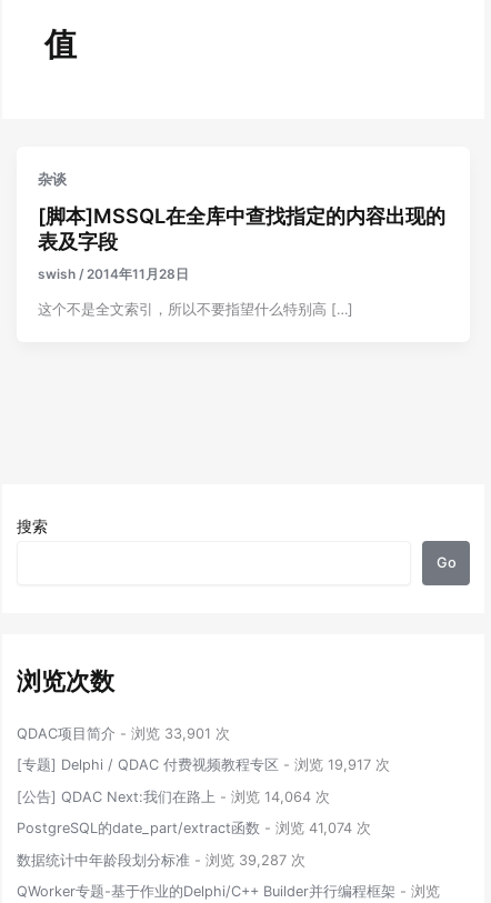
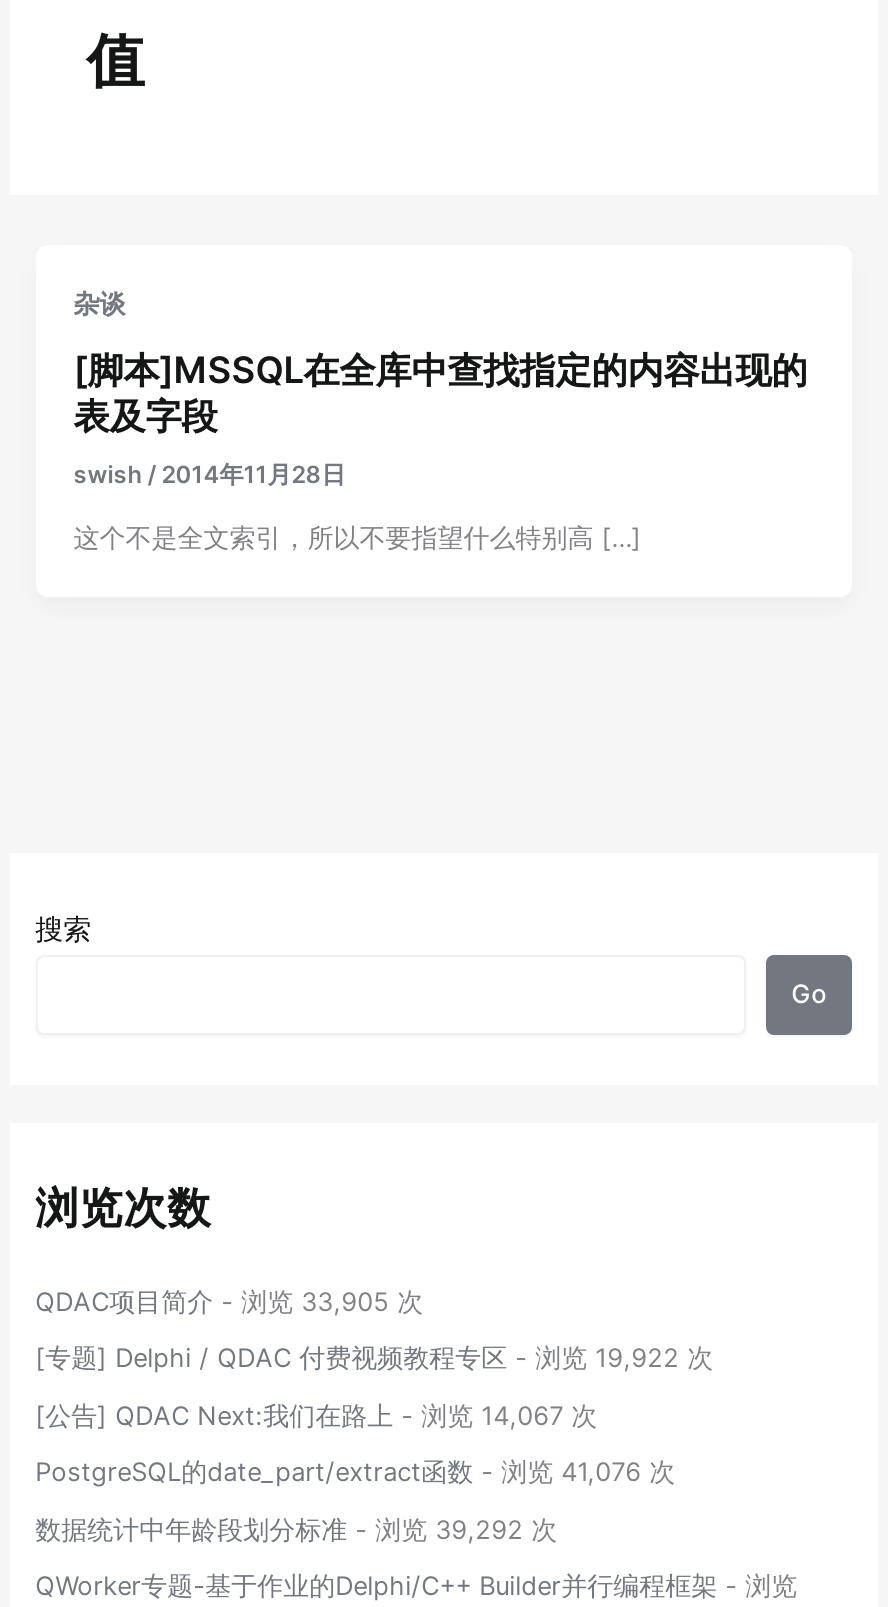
[16,725,230,741] QDAC项目简介- 浏览 33,901 次 -> [35,1286,423,1316] QDAC项目简介- 浏览 33,905 次
[16,756,390,773] [专题] Delphi / QDAC 付费视频教程专区- 浏览 19,917 次 -> [35,1343,713,1373] [专题] Delphi / QDAC 付费视频教程专区- 浏览 19,922 次
[16,788,330,805] [公告] QDAC Next:我们在路上- 浏览 14,064 次 -> [35,1400,597,1430] [公告] QDAC Next:我们在路上- 浏览 14,067 次
[16,820,371,837] PostgreSQL的date_part/extract函数- 浏览 41,074 次 -> [35,1457,675,1487] PostgreSQL的date_part/extract函数- 浏览 41,076 次
[16,852,305,868] 数据统计中年龄段划分标准- 浏览 39,287 次 -> [35,1515,557,1545] 数据统计中年龄段划分标准- 浏览 39,292 次

